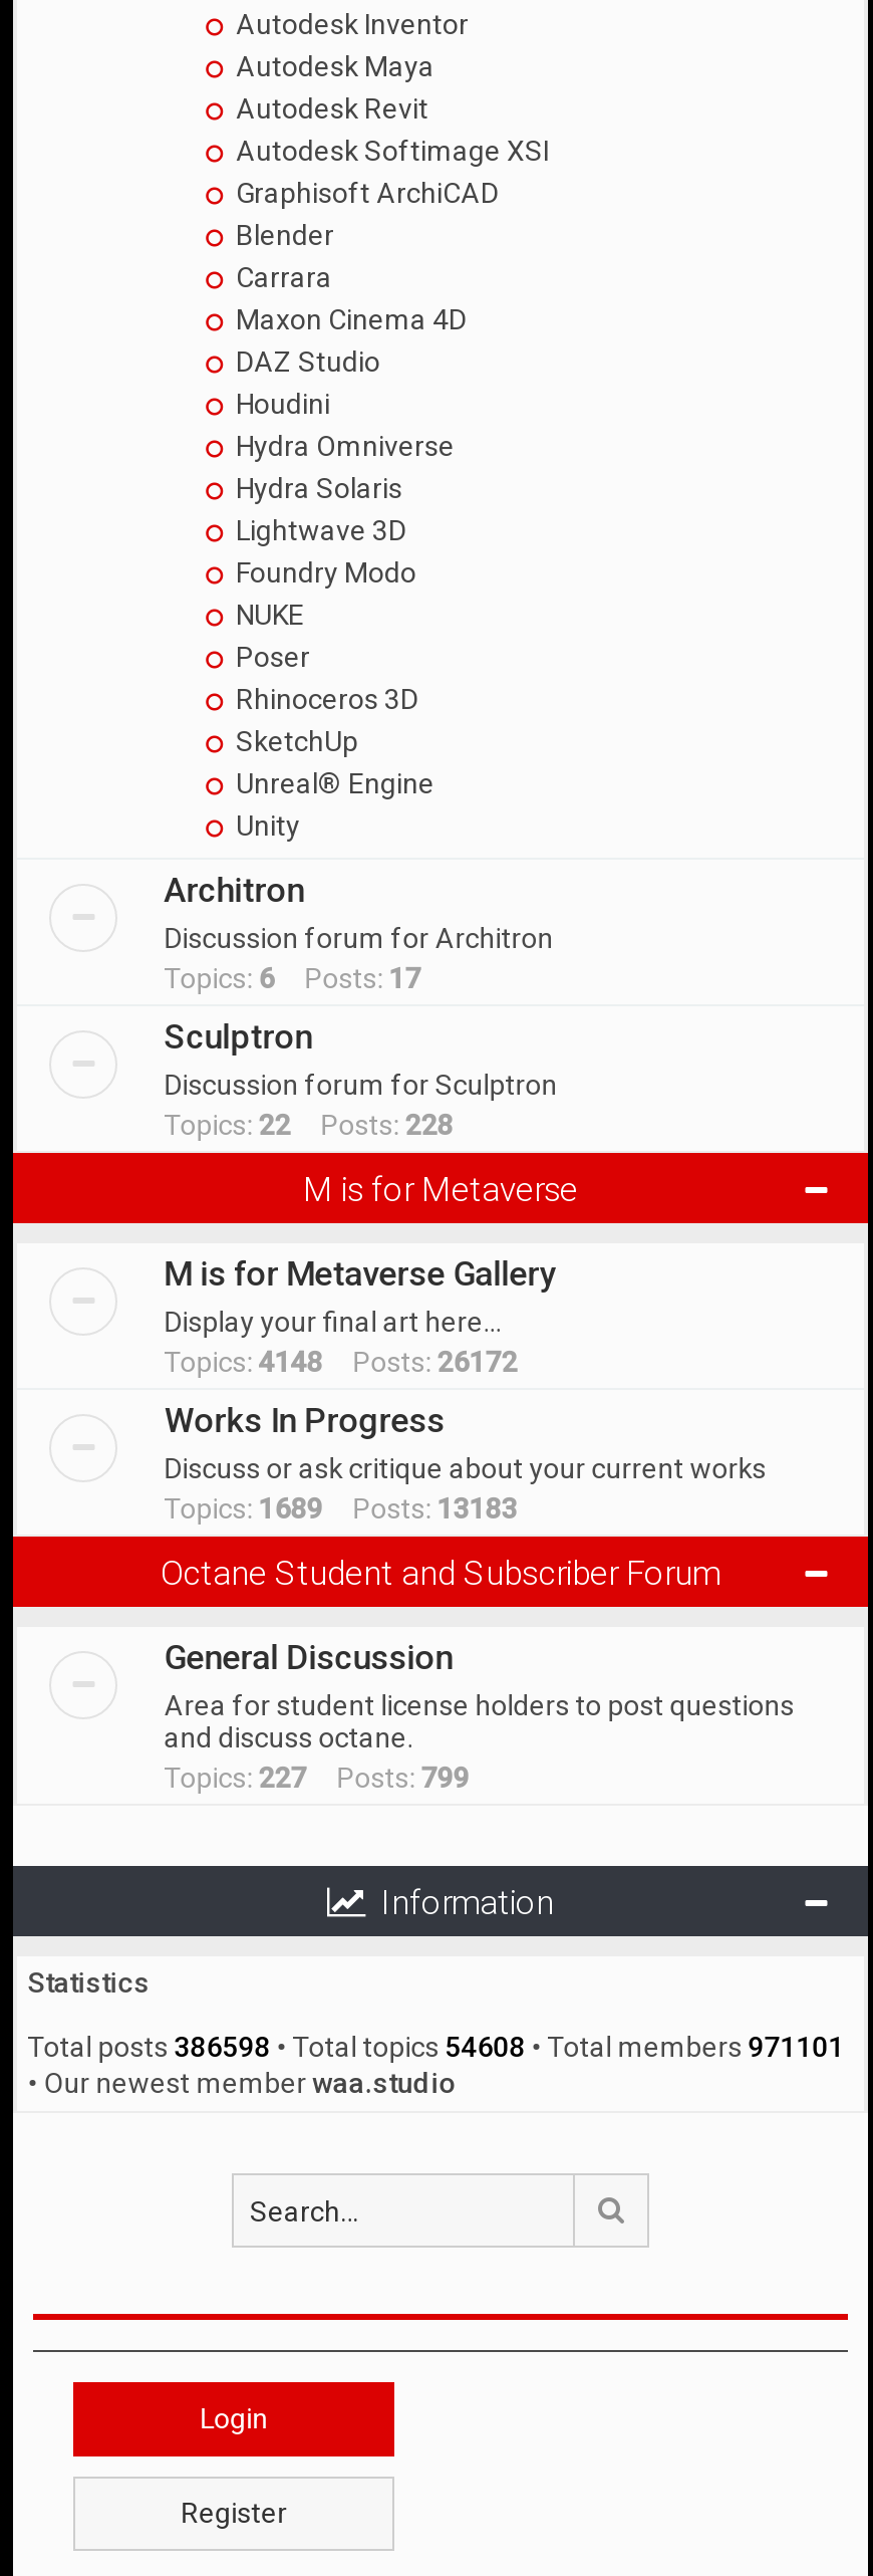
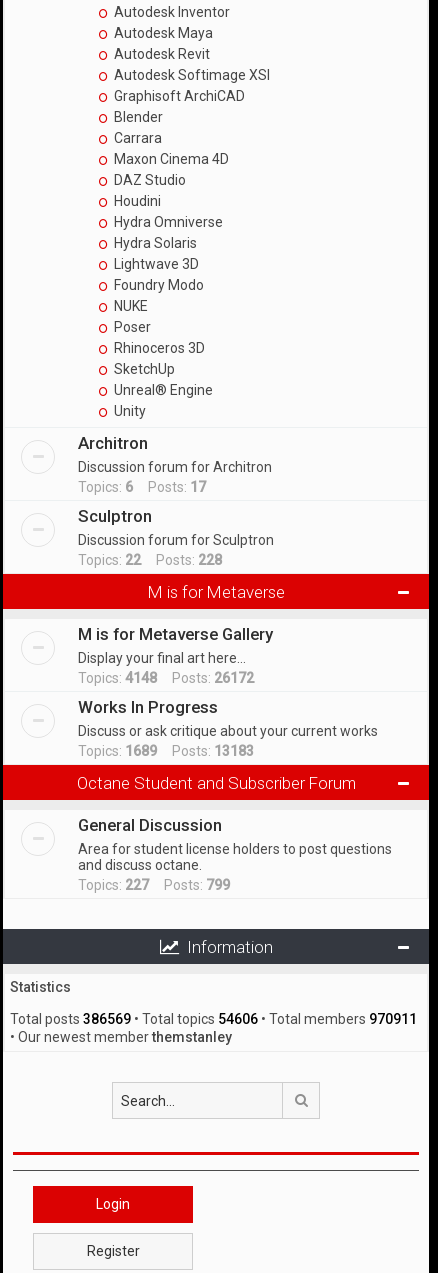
[27,2031,844,2063] Total posts 386598 • Total topics 54608 • Total members 971101 -> [10,1011,417,1027] Total posts 386569 • Total topics 54606 • Total members 970911
[27,2067,457,2099] • Our newest member waa.studio -> [10,1029,232,1045] • Our newest member themstanley

